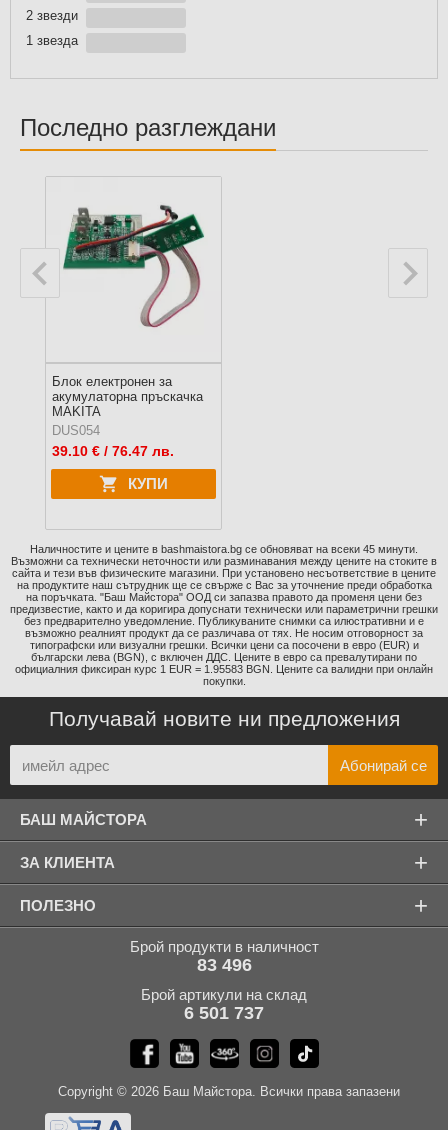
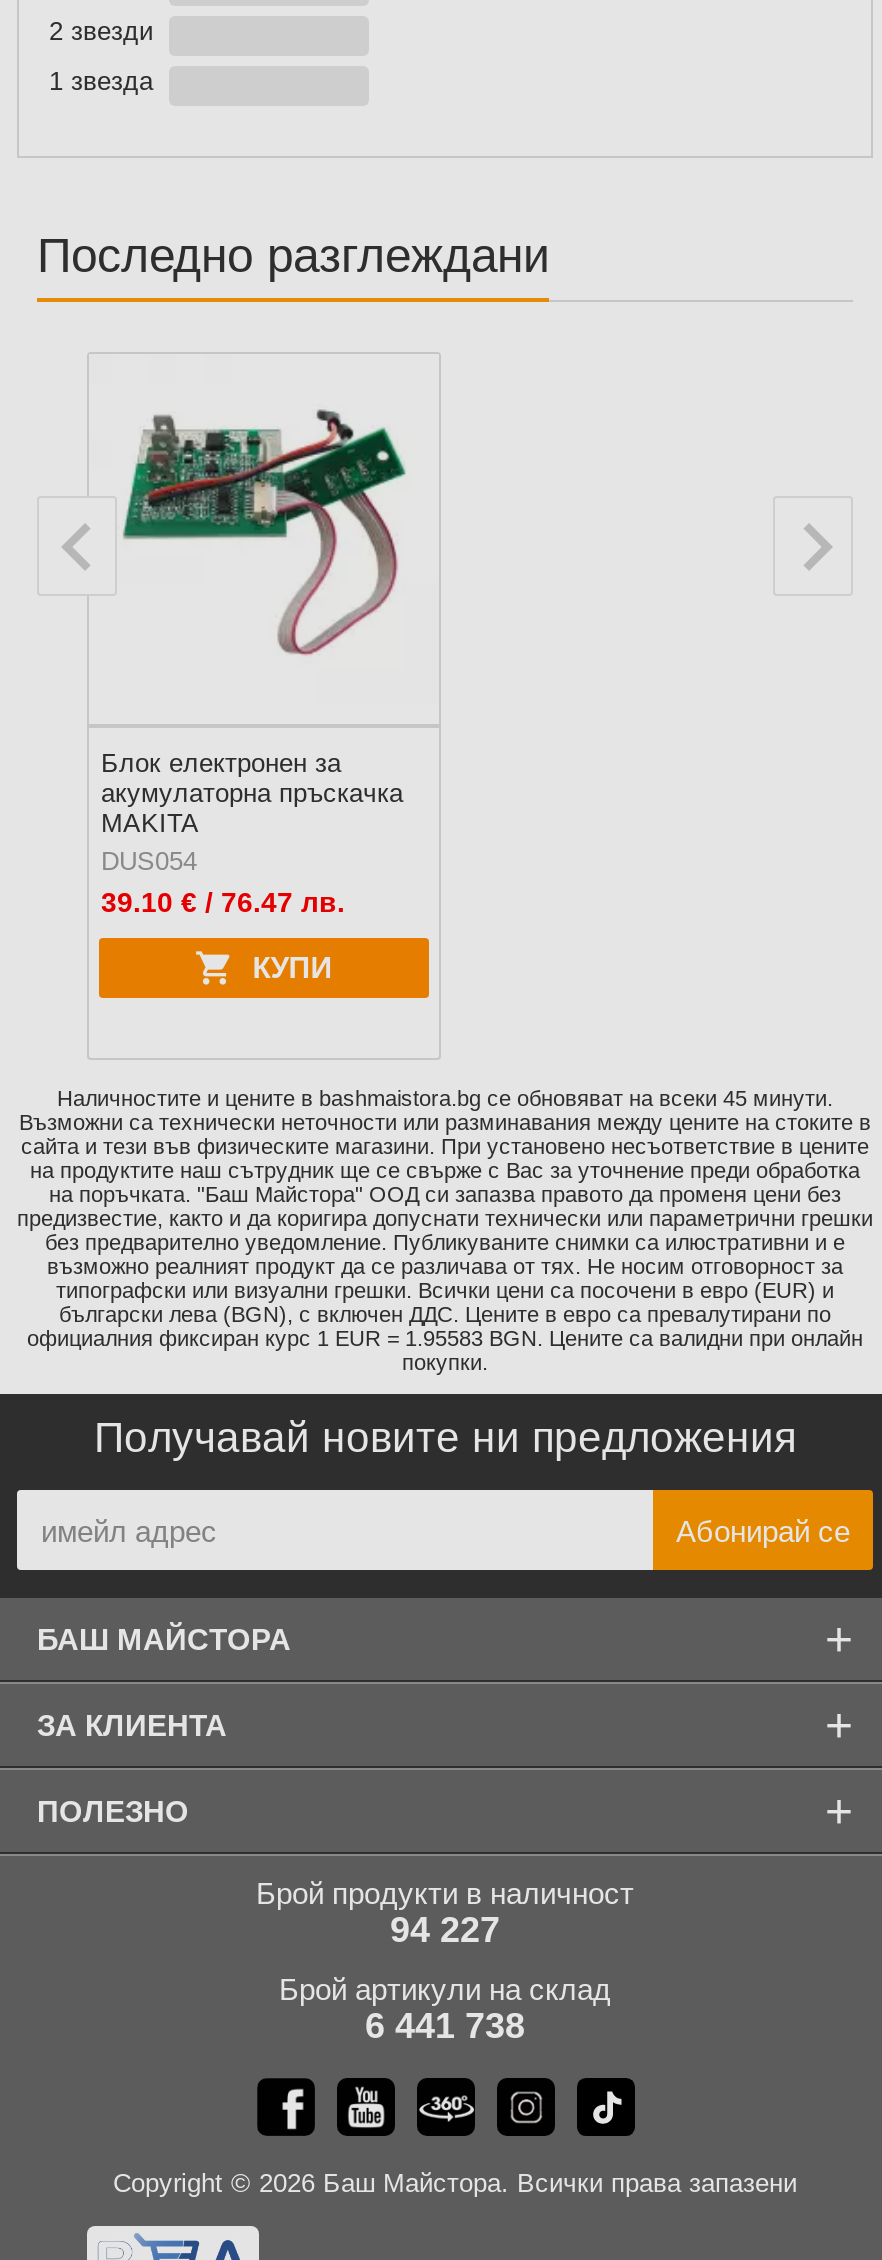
[196,955,251,975] 83 496 -> [390,1910,500,1950] 94 227
[184,1003,264,1023] 6 501 737 -> [365,2006,525,2046] 6 441 738

